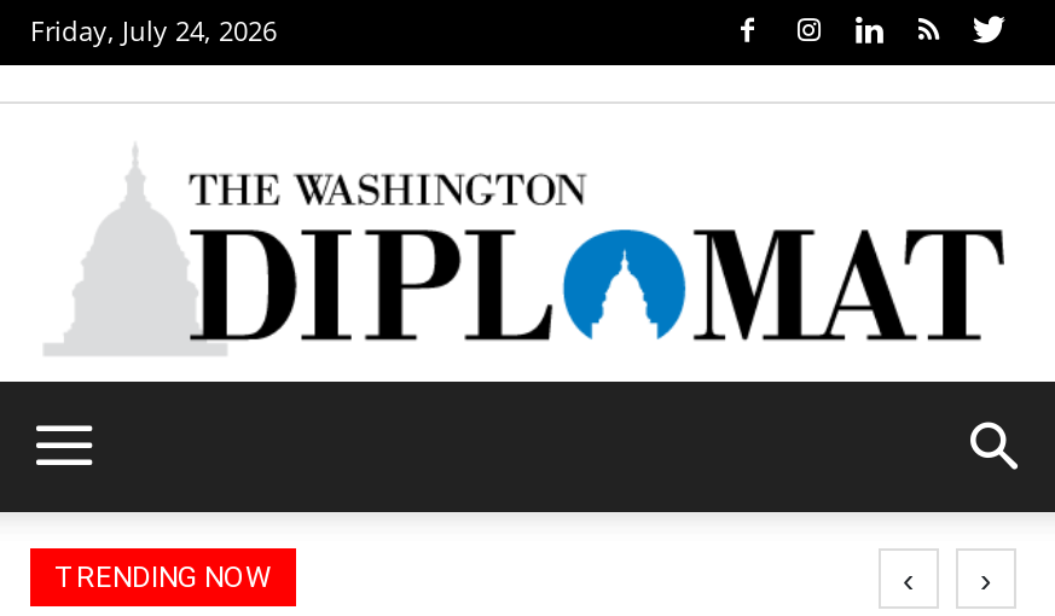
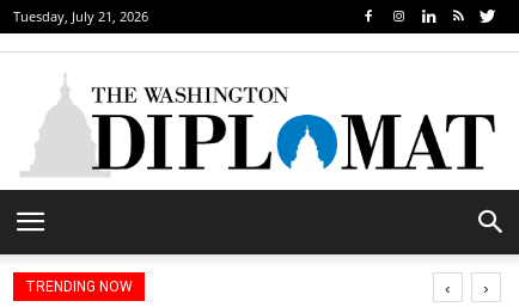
[30,12,277,48] Friday, July 24, 2026 -> [13,7,148,25] Tuesday, July 21, 2026

